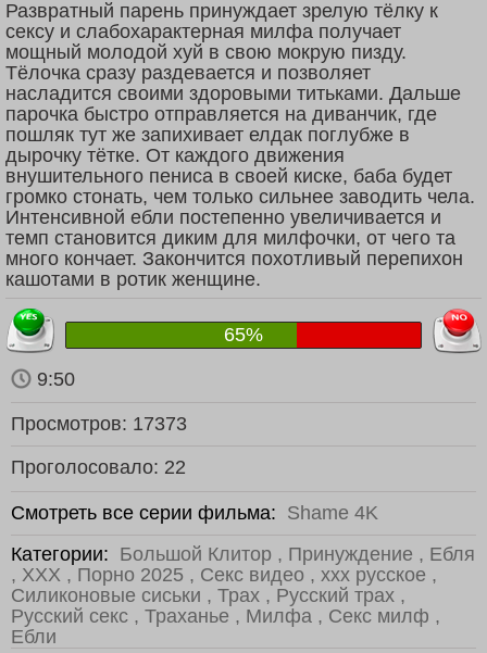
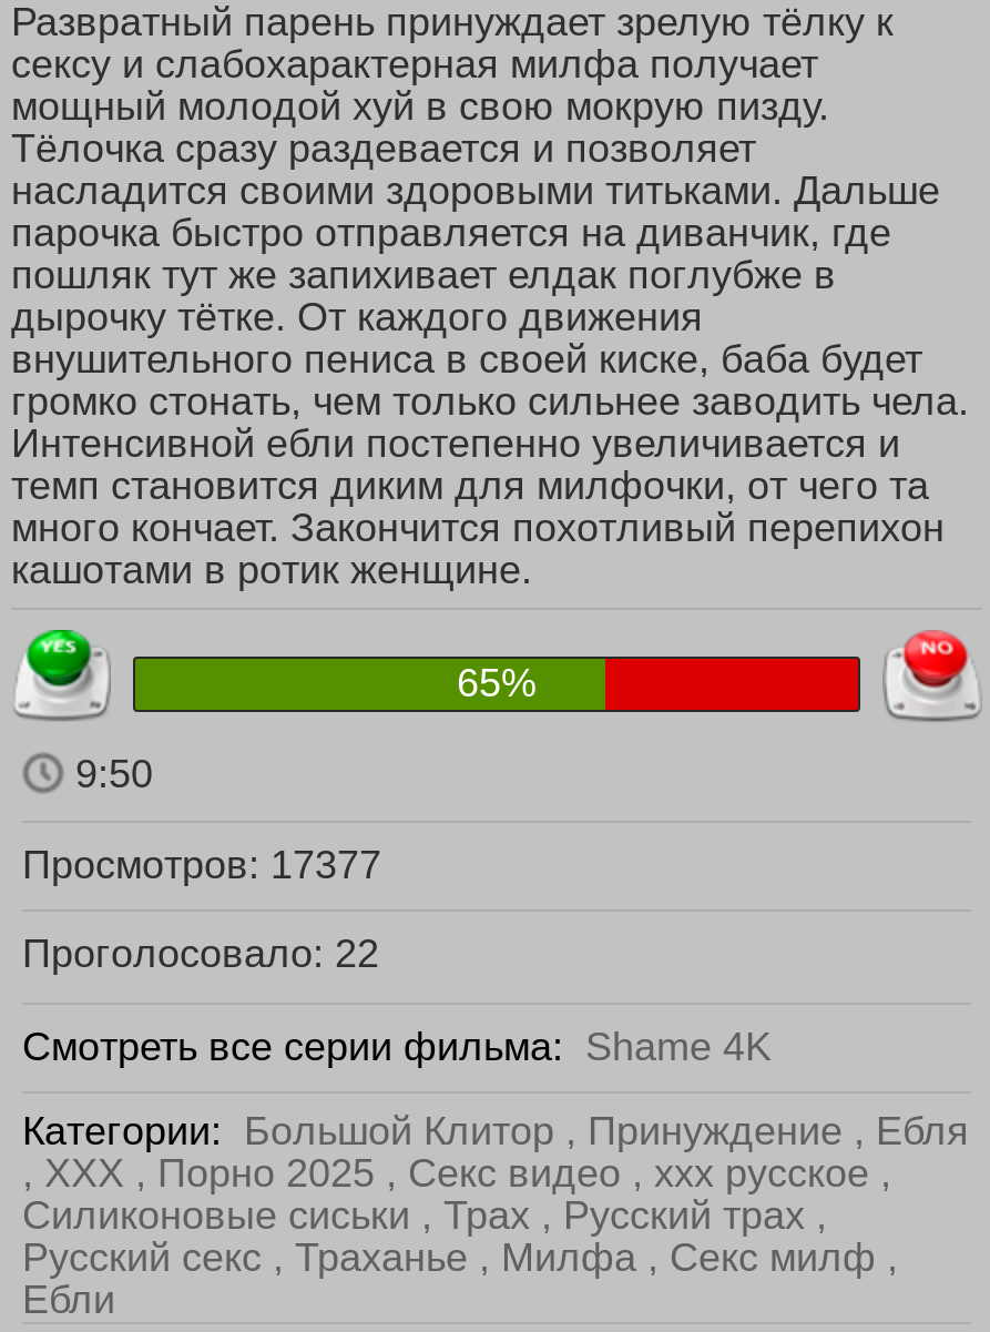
[11,413,187,435] Просмотров: 17373 -> [22,843,381,887] Просмотров: 17377

